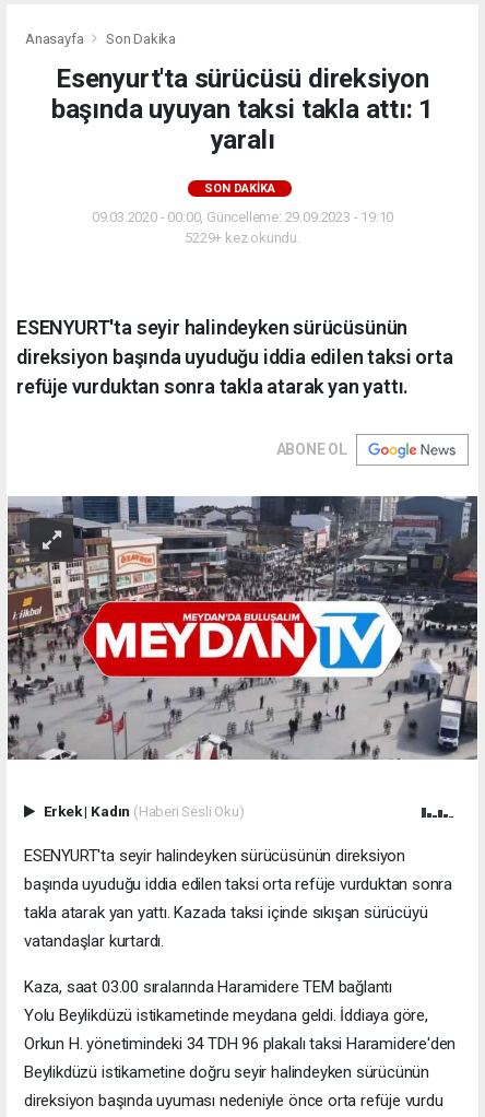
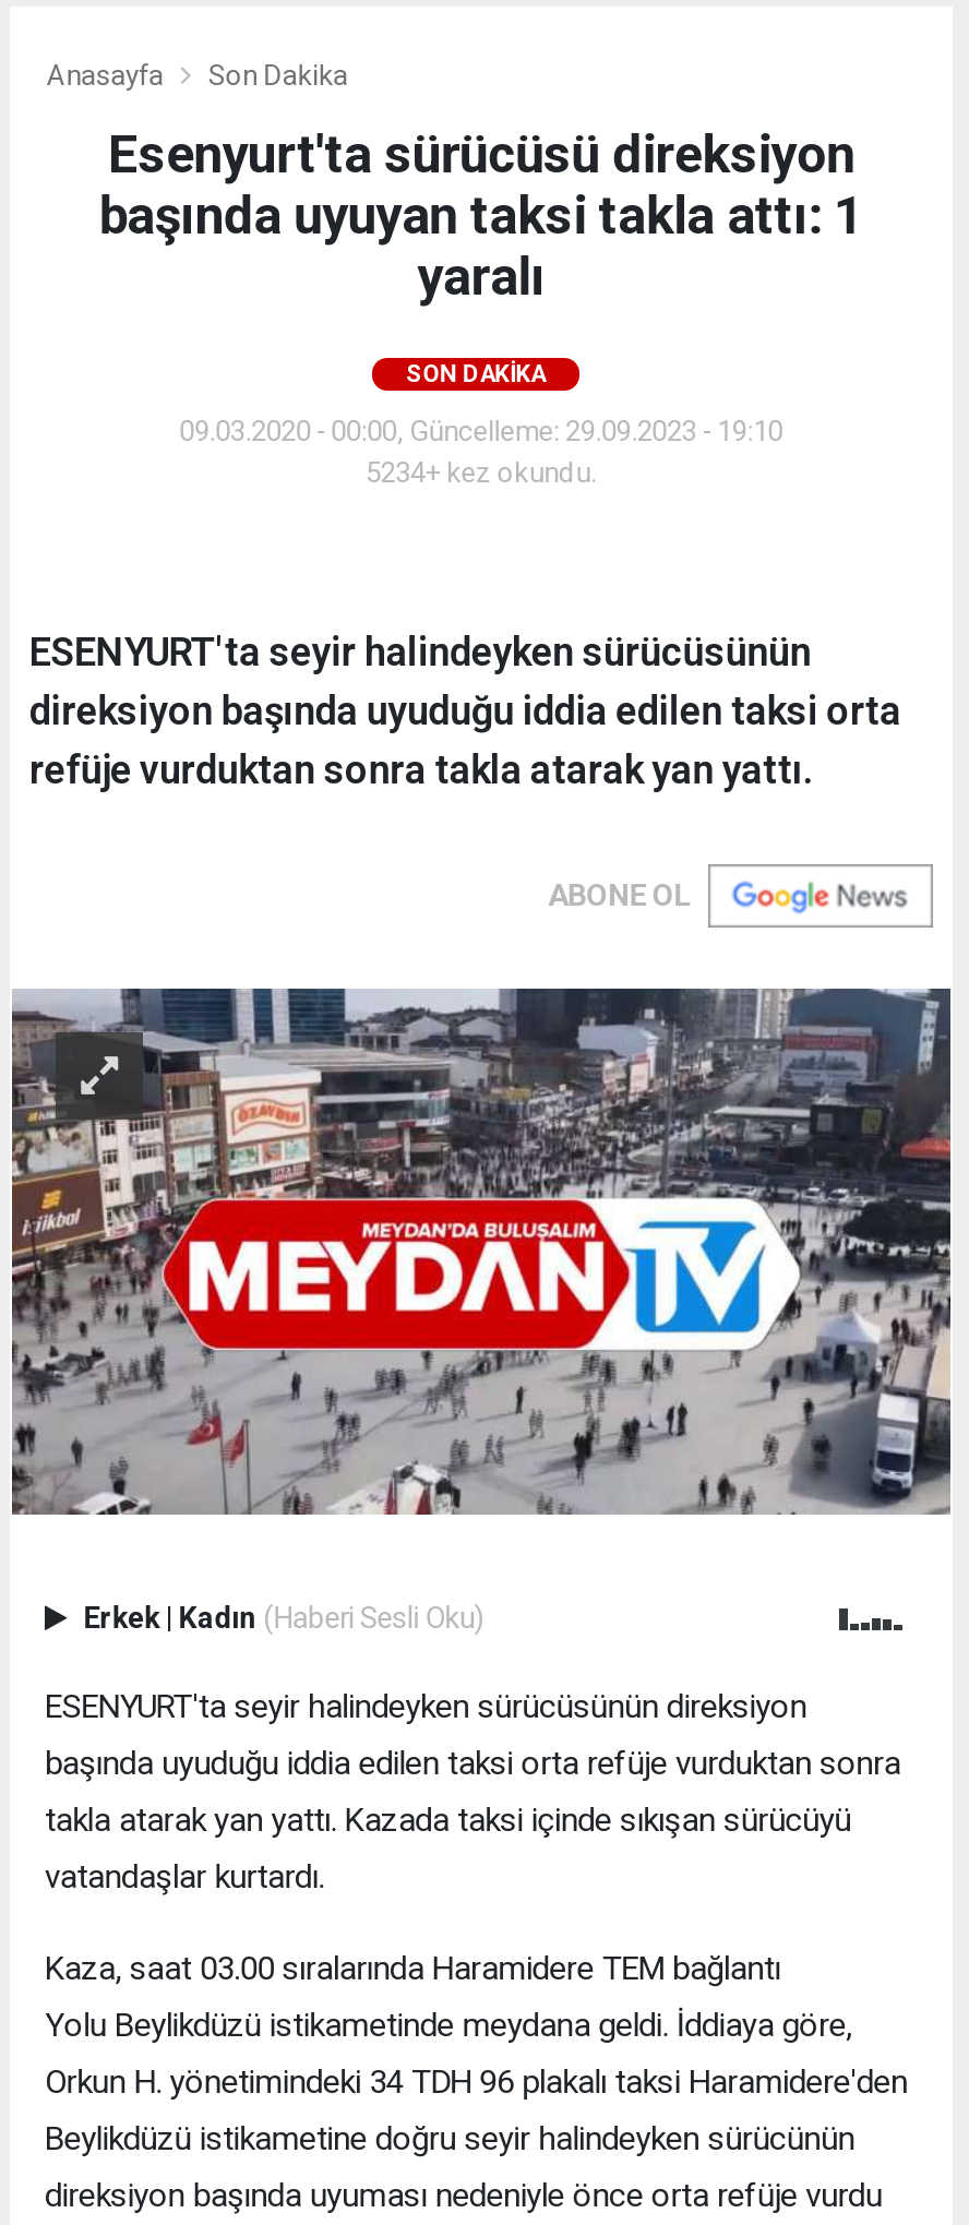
[185,229,300,246] 5229+ kez okundu. -> [366,456,597,488] 5234+ kez okundu.

